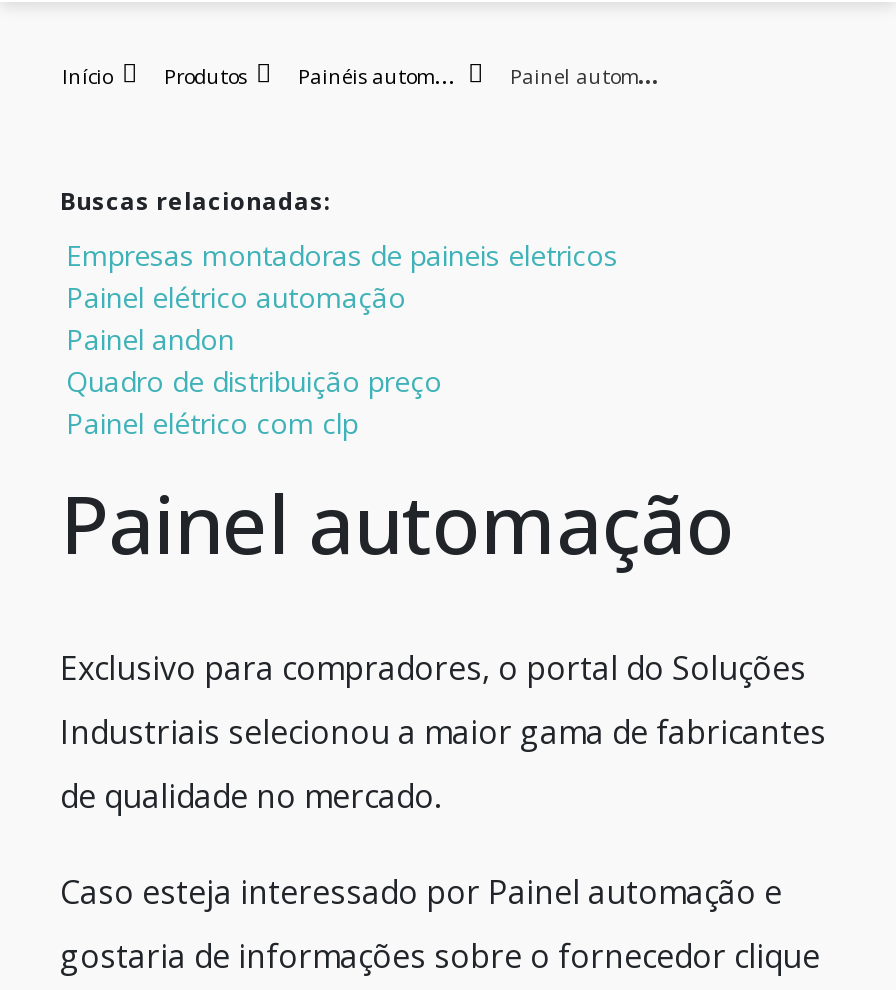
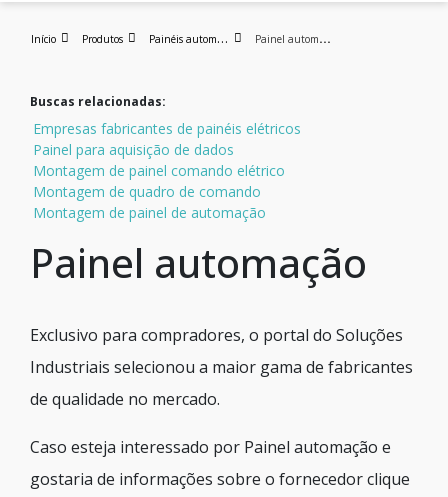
[66,236,618,442] Empresas montadoras de paineis eletricos | Painel elétrico automação | Painel andon | Quadro de distribuição preço | Painel elétrico com clp -> [33,119,301,222] Empresas fabricantes de painéis elétricos | Painel para aquisição de dados | Montagem de painel comando elétrico | Montagem de quadro de comando | Montagem de painel de automação

